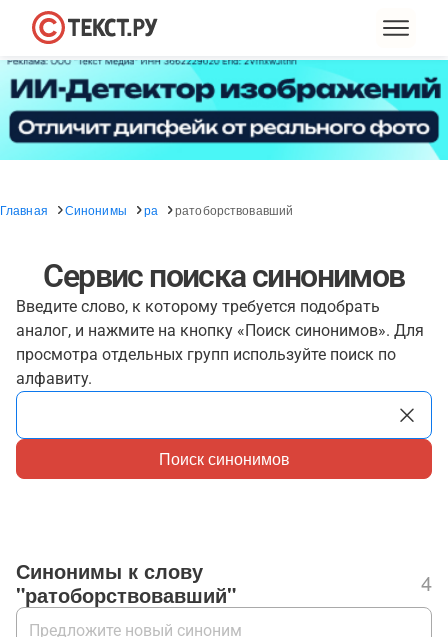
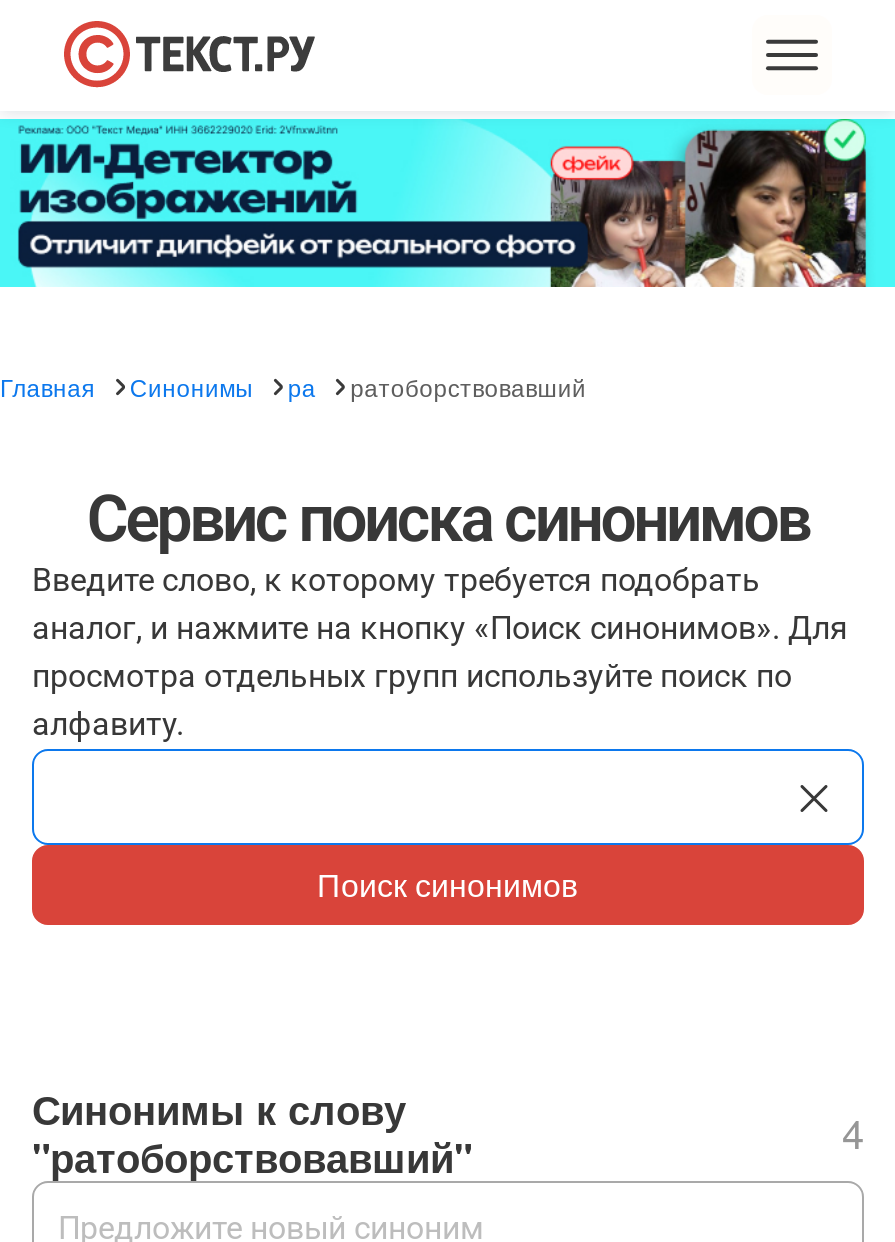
[3,59,442,161] [image] -> [6,119,878,289] [image]

